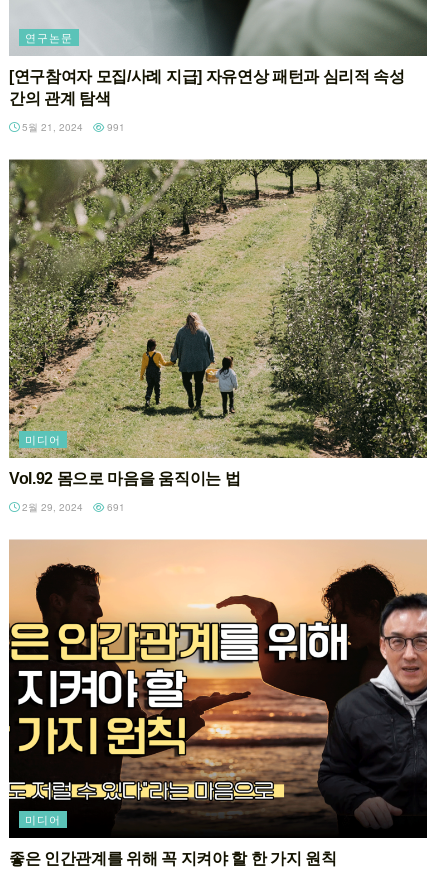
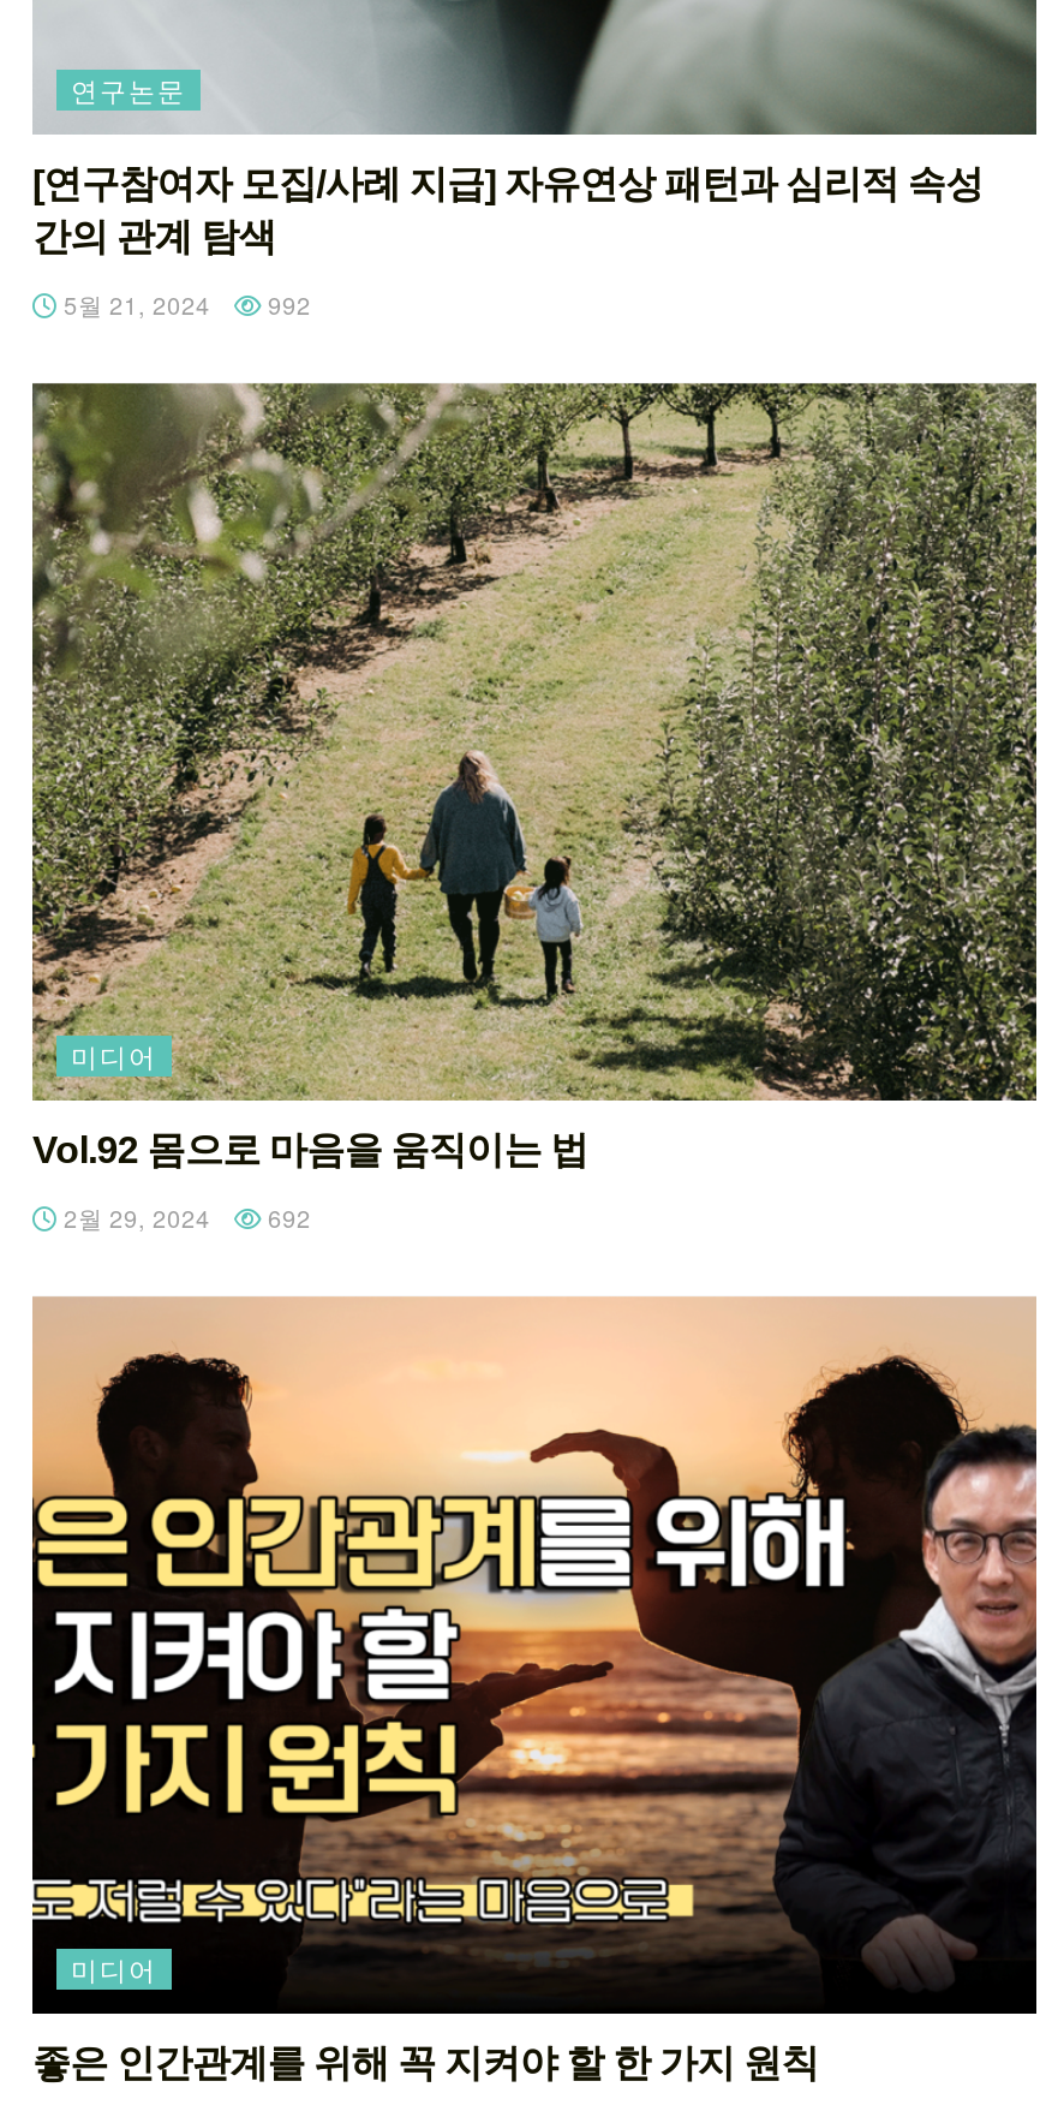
[19,120,125,134] 5월 21, 2024 991 -> [56,290,311,323] 5월 21, 2024 992
[19,500,125,514] 2월 29, 2024 691 -> [56,1202,311,1236] 2월 29, 2024 692

